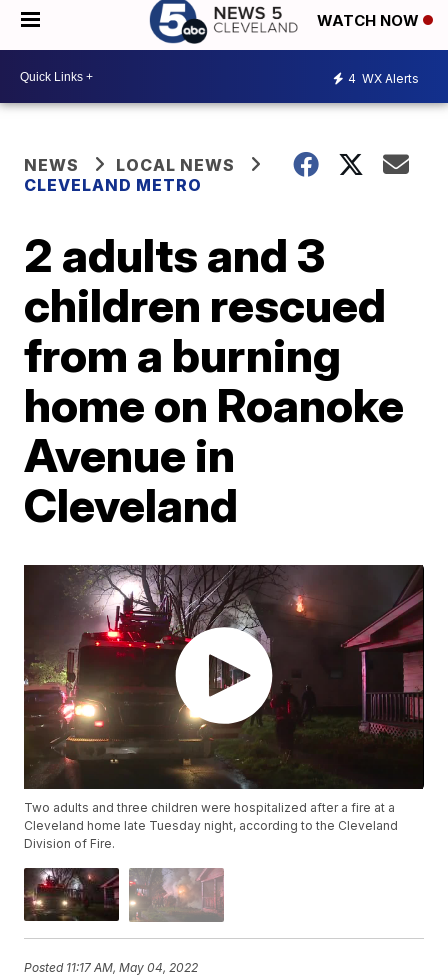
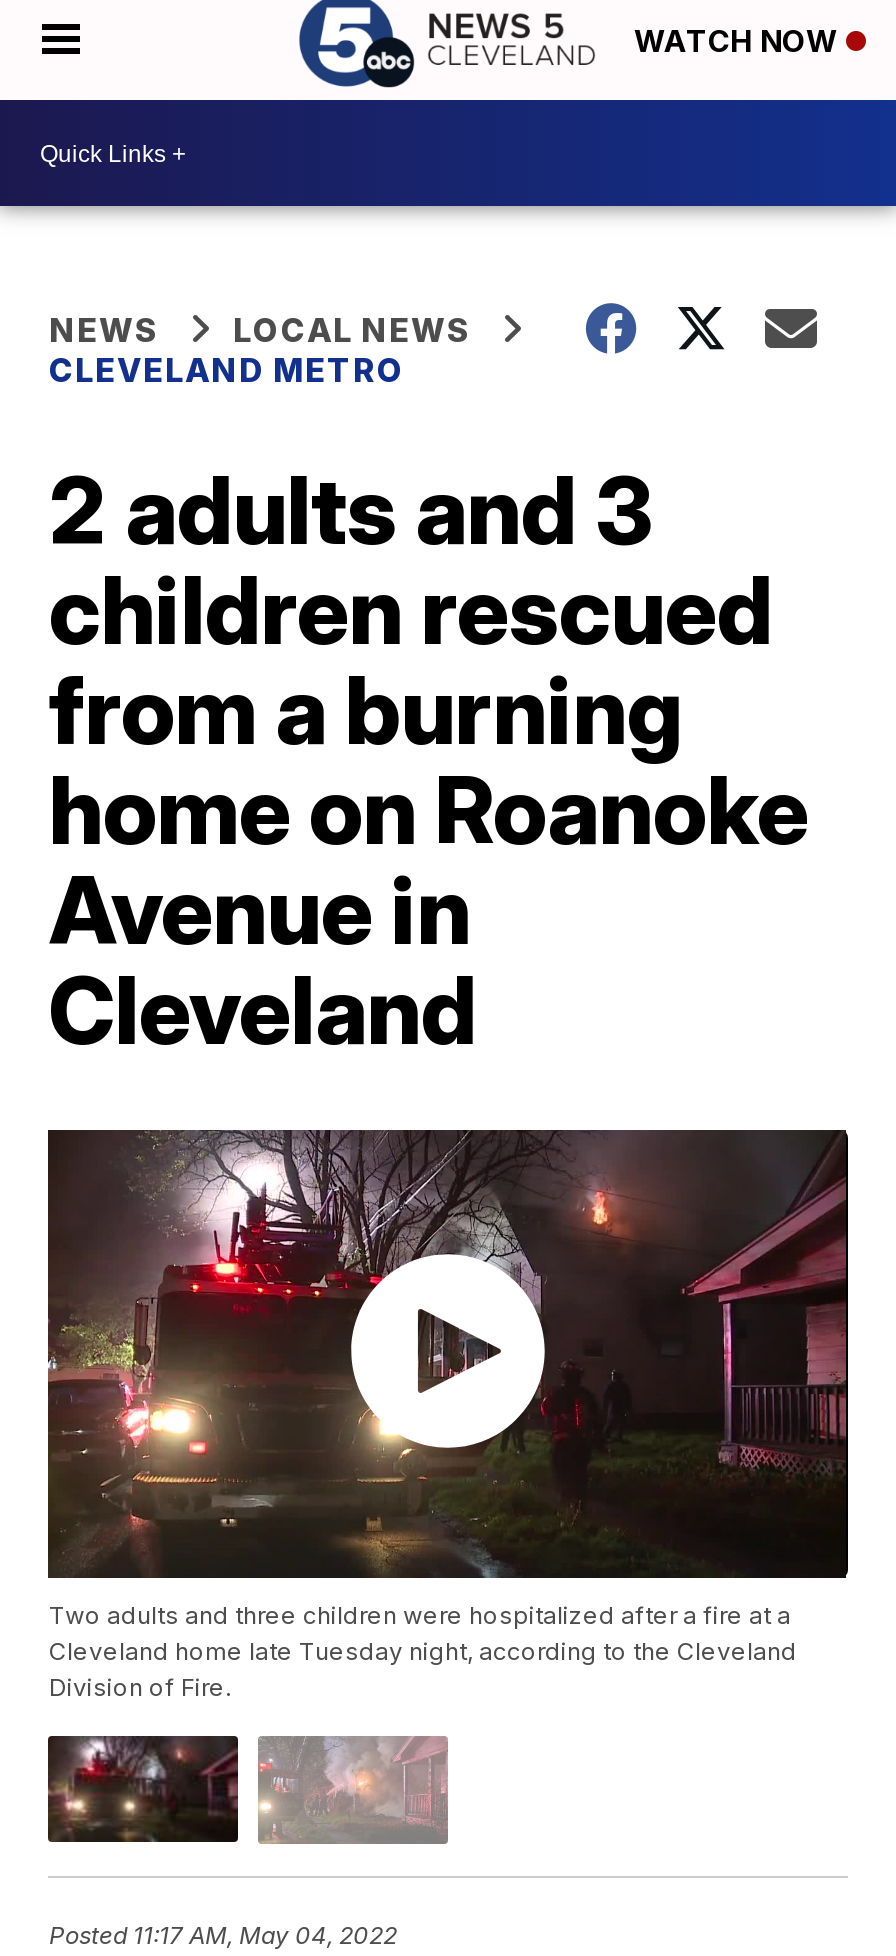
[348,70,419,85] 4 WX Alerts -> none

